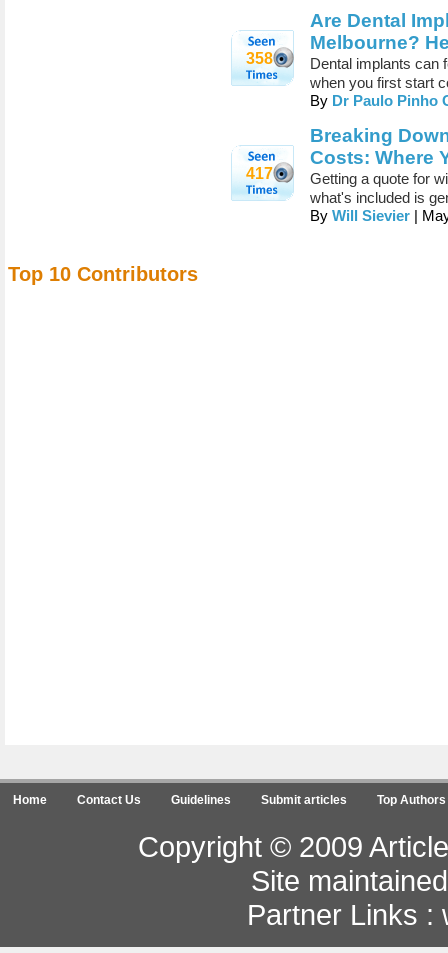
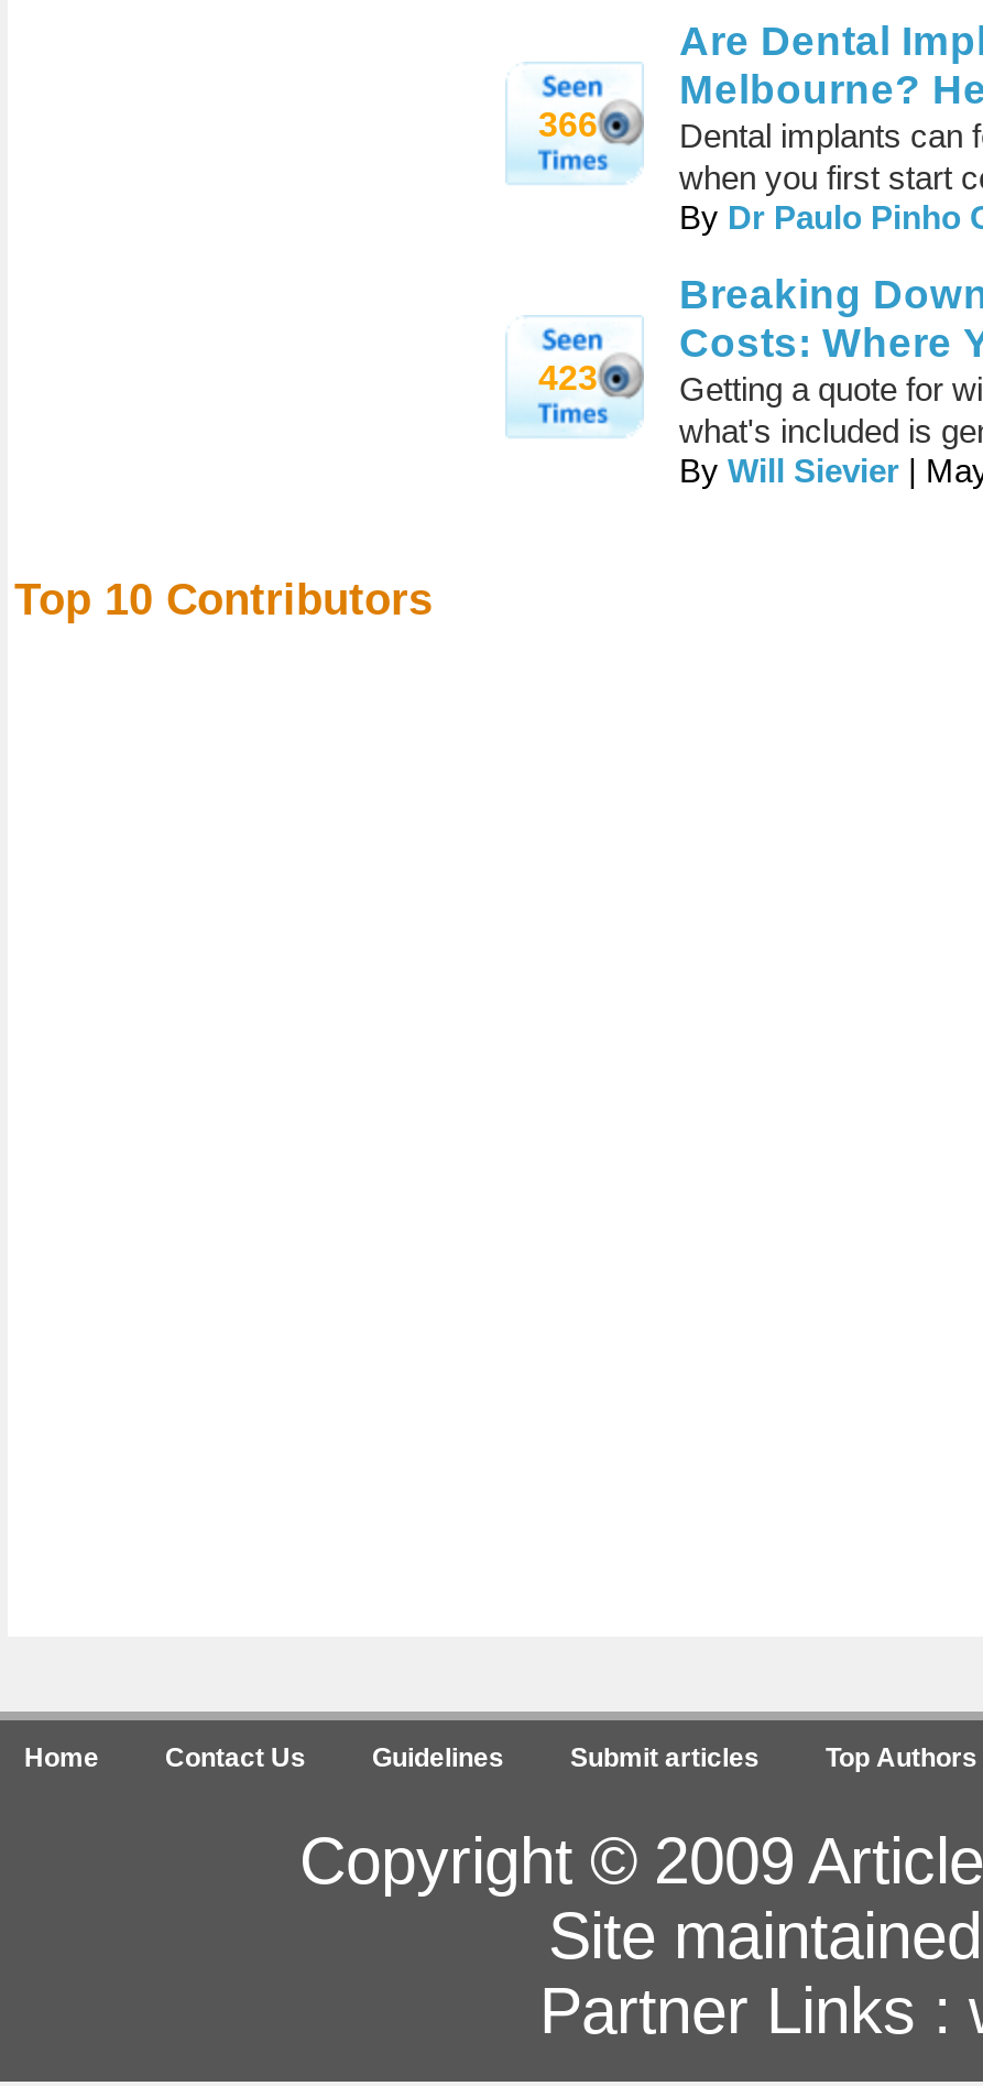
[246,50,273,67] 358 -> [538,106,598,143] 366
[246,165,273,182] 417 -> [538,359,598,396] 423

